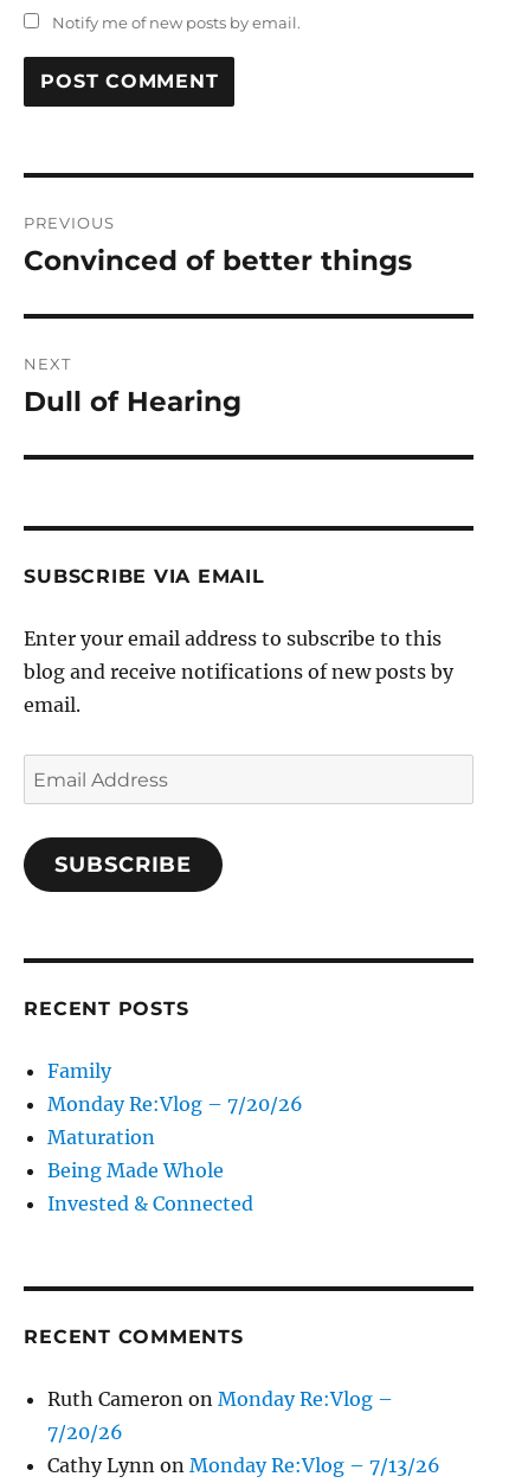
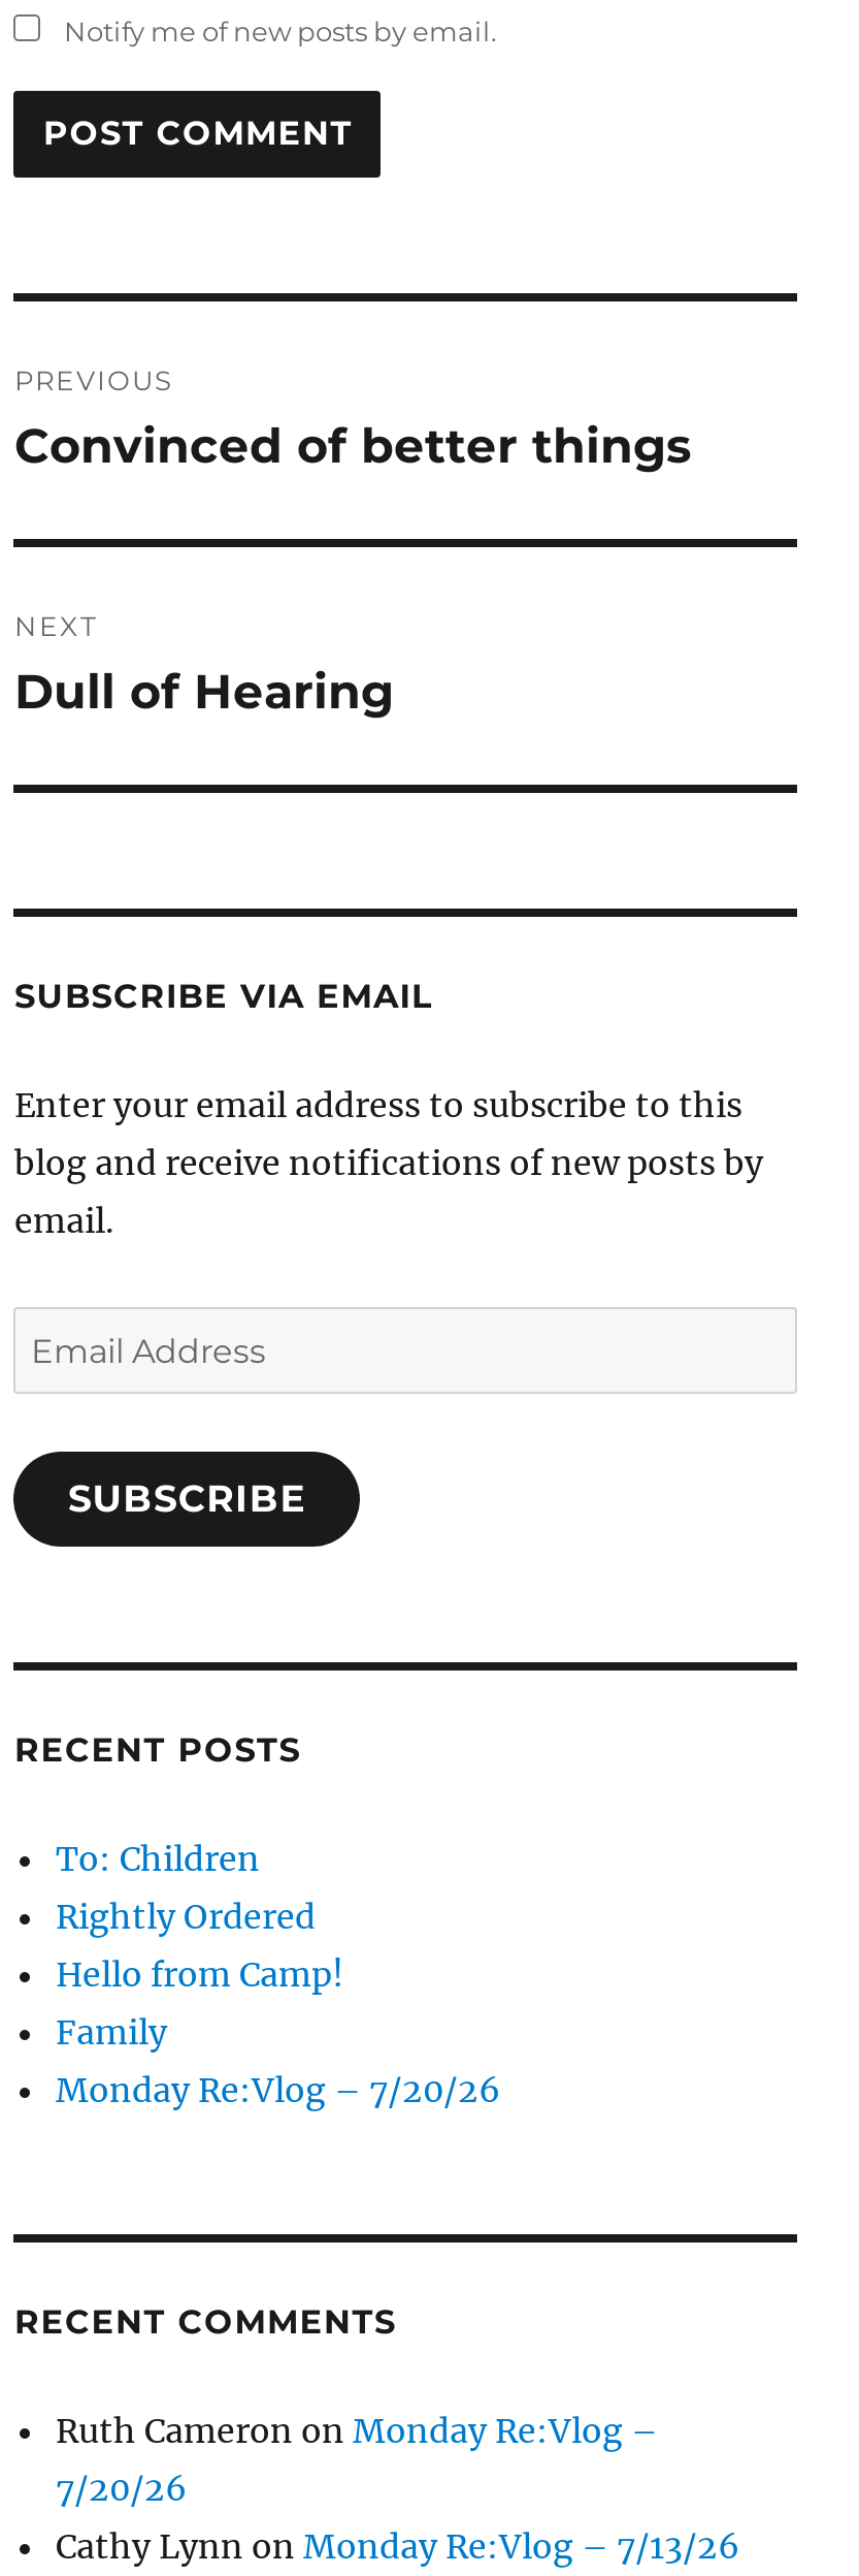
none -> [56,1837,344,1994] To: Children | Rightly Ordered | Hello from Camp!
moved [48,1059,304,1116] -> [56,2011,501,2110]: Family | Monday Re:Vlog – 7/20/26
[48,1125,254,1215] Maturation | Being Made Whole | Invested & Connected -> none

